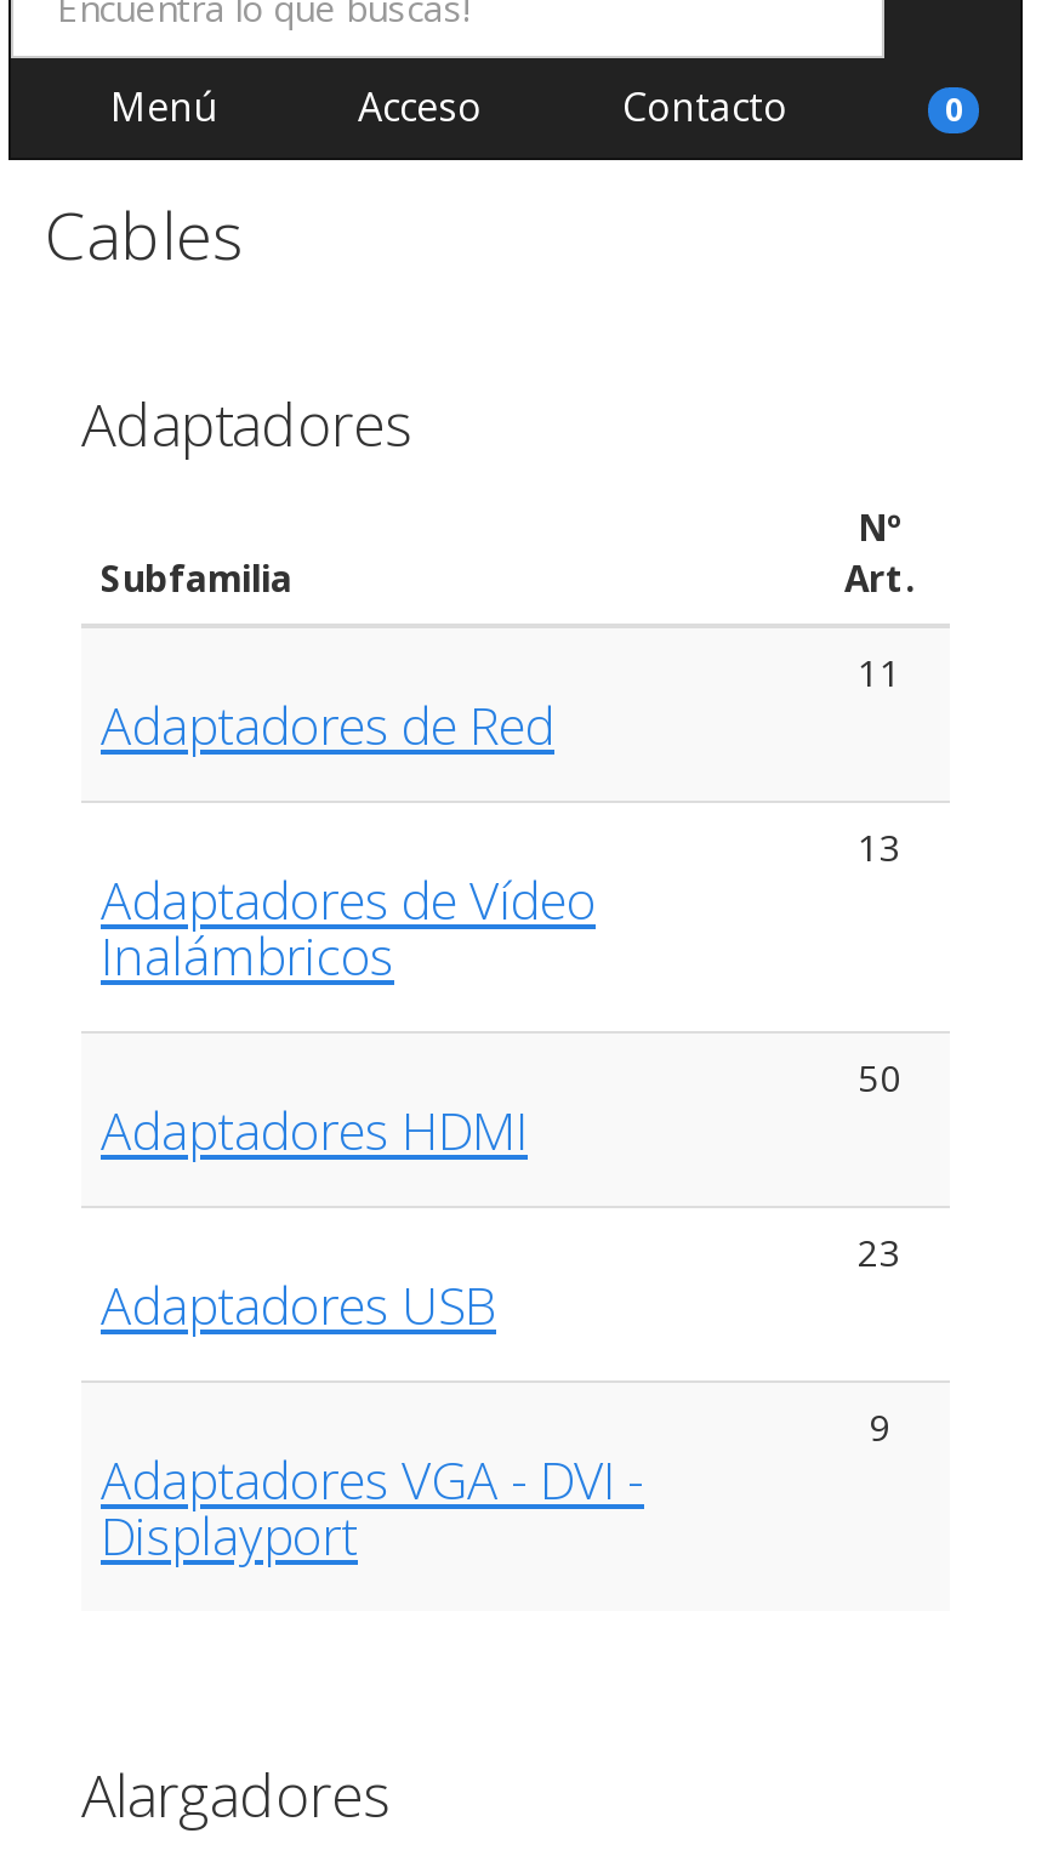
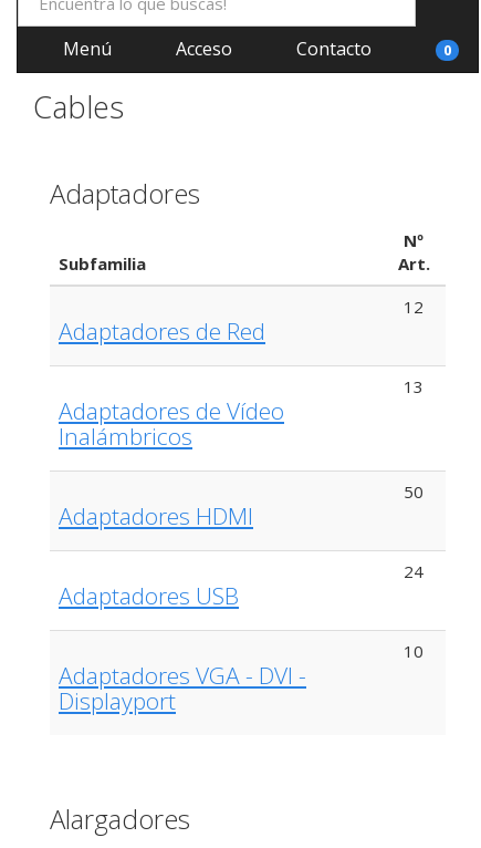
[858,647,901,695] 11 -> [404,295,424,317] 12
[858,1226,901,1275] 23 -> [404,560,424,582] 24
[869,1401,890,1450] 9 -> [404,639,424,661] 10

